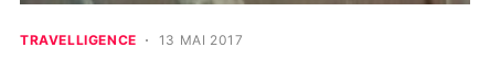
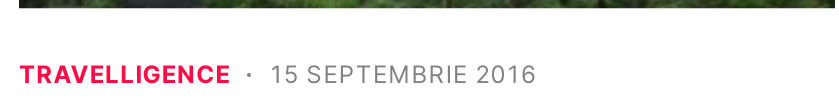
[20,32,243,48] TRAVELLIGENCE 13 MAI 2017 -> [19,58,536,88] TRAVELLIGENCE 15 SEPTEMBRIE 2016

